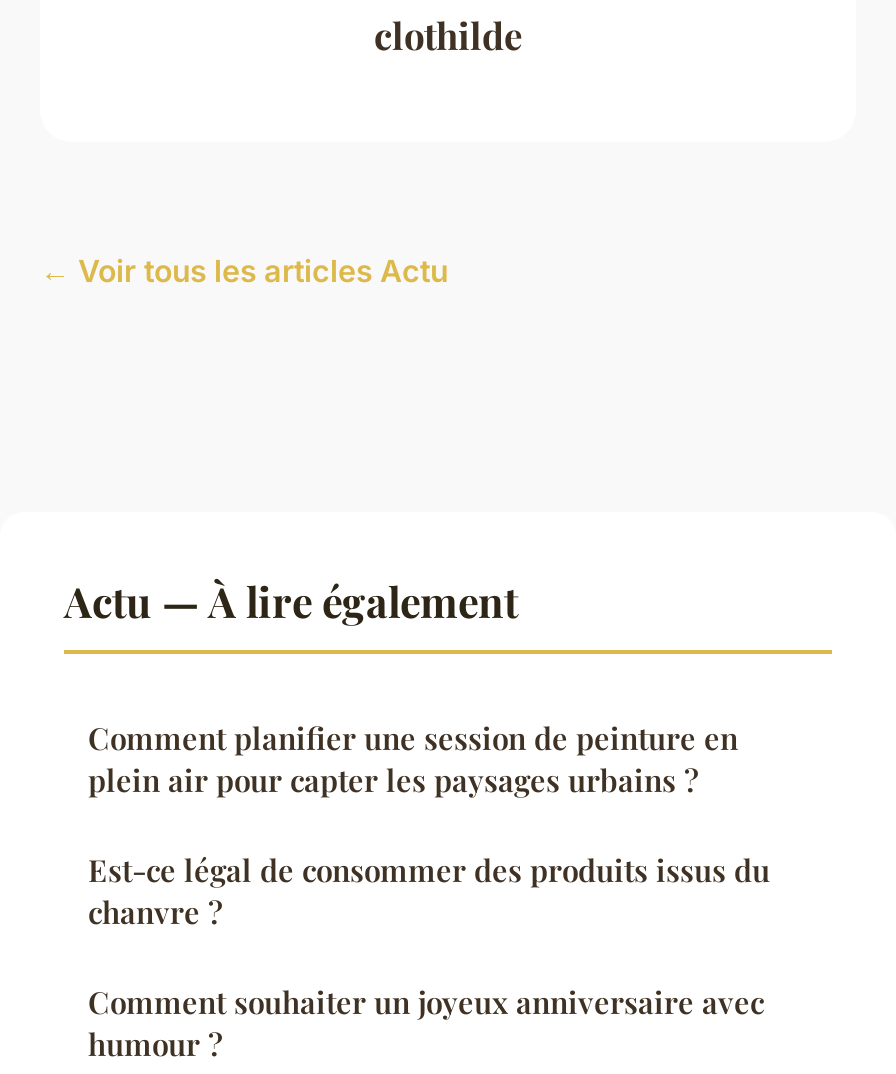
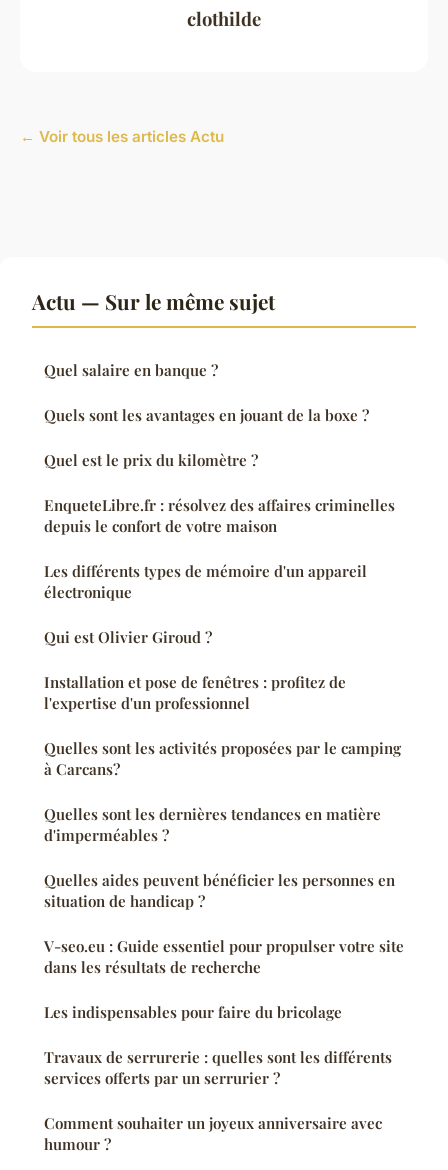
[64,573,770,933] Actu — À lire également | Comment planifier une session de peinture en | plein air pour capter les paysages urbains ? | Est-ce légal de consommer des produits issus du | chanvre ? -> [32,287,404,1088] Actu — Sur le même sujet | Quel salaire en banque ? | Quels sont les avantages en jouant de la boxe ? | Quel est le prix du kilomètre ? | EnqueteLibre.fr : résolvez des affaires criminelles | depuis le confort de votre maison | Les différents types de mémoire d'un appareil | électronique | Qui est Olivier Giroud ? | Installation et pose de fenêtres : profitez de | l'expertise d'un professionnel | Quelles sont les activités proposées par le camping | à Carcans? | Quelles sont les dernières tendances en matière | d'imperméables ? | Quelles aides peuvent bénéficier les personnes en | situation de handicap ? | V-seo.eu : Guide essentiel pour propulser votre site | dans les résultats de recherche | Les indispensables pour faire du bricolage | Travaux de serrurerie : quelles sont les différents | services offerts par un serrurier ?

